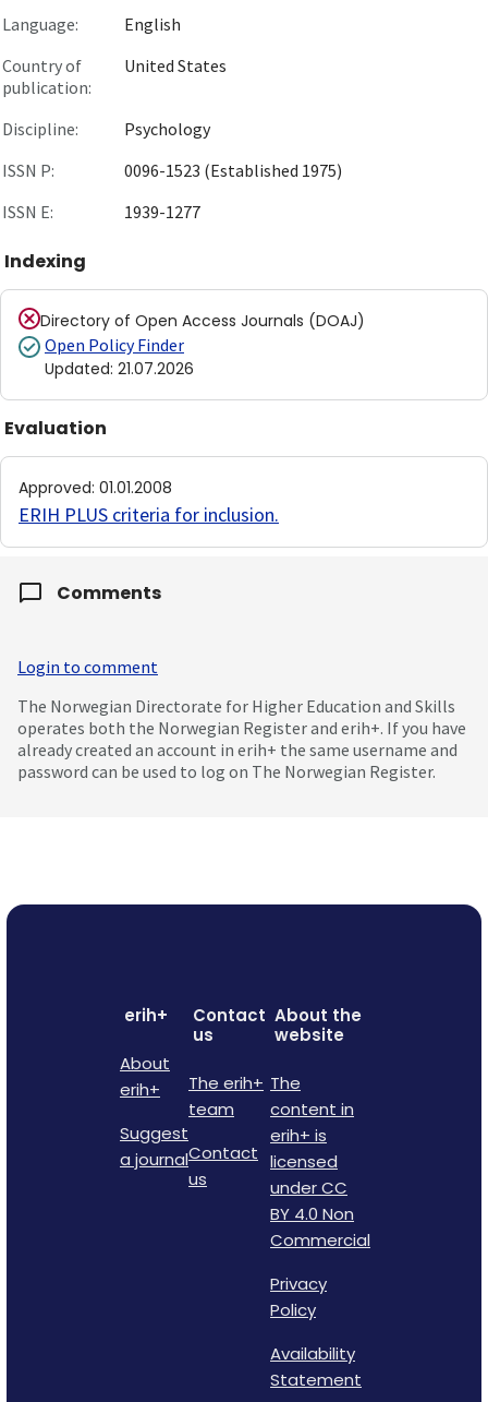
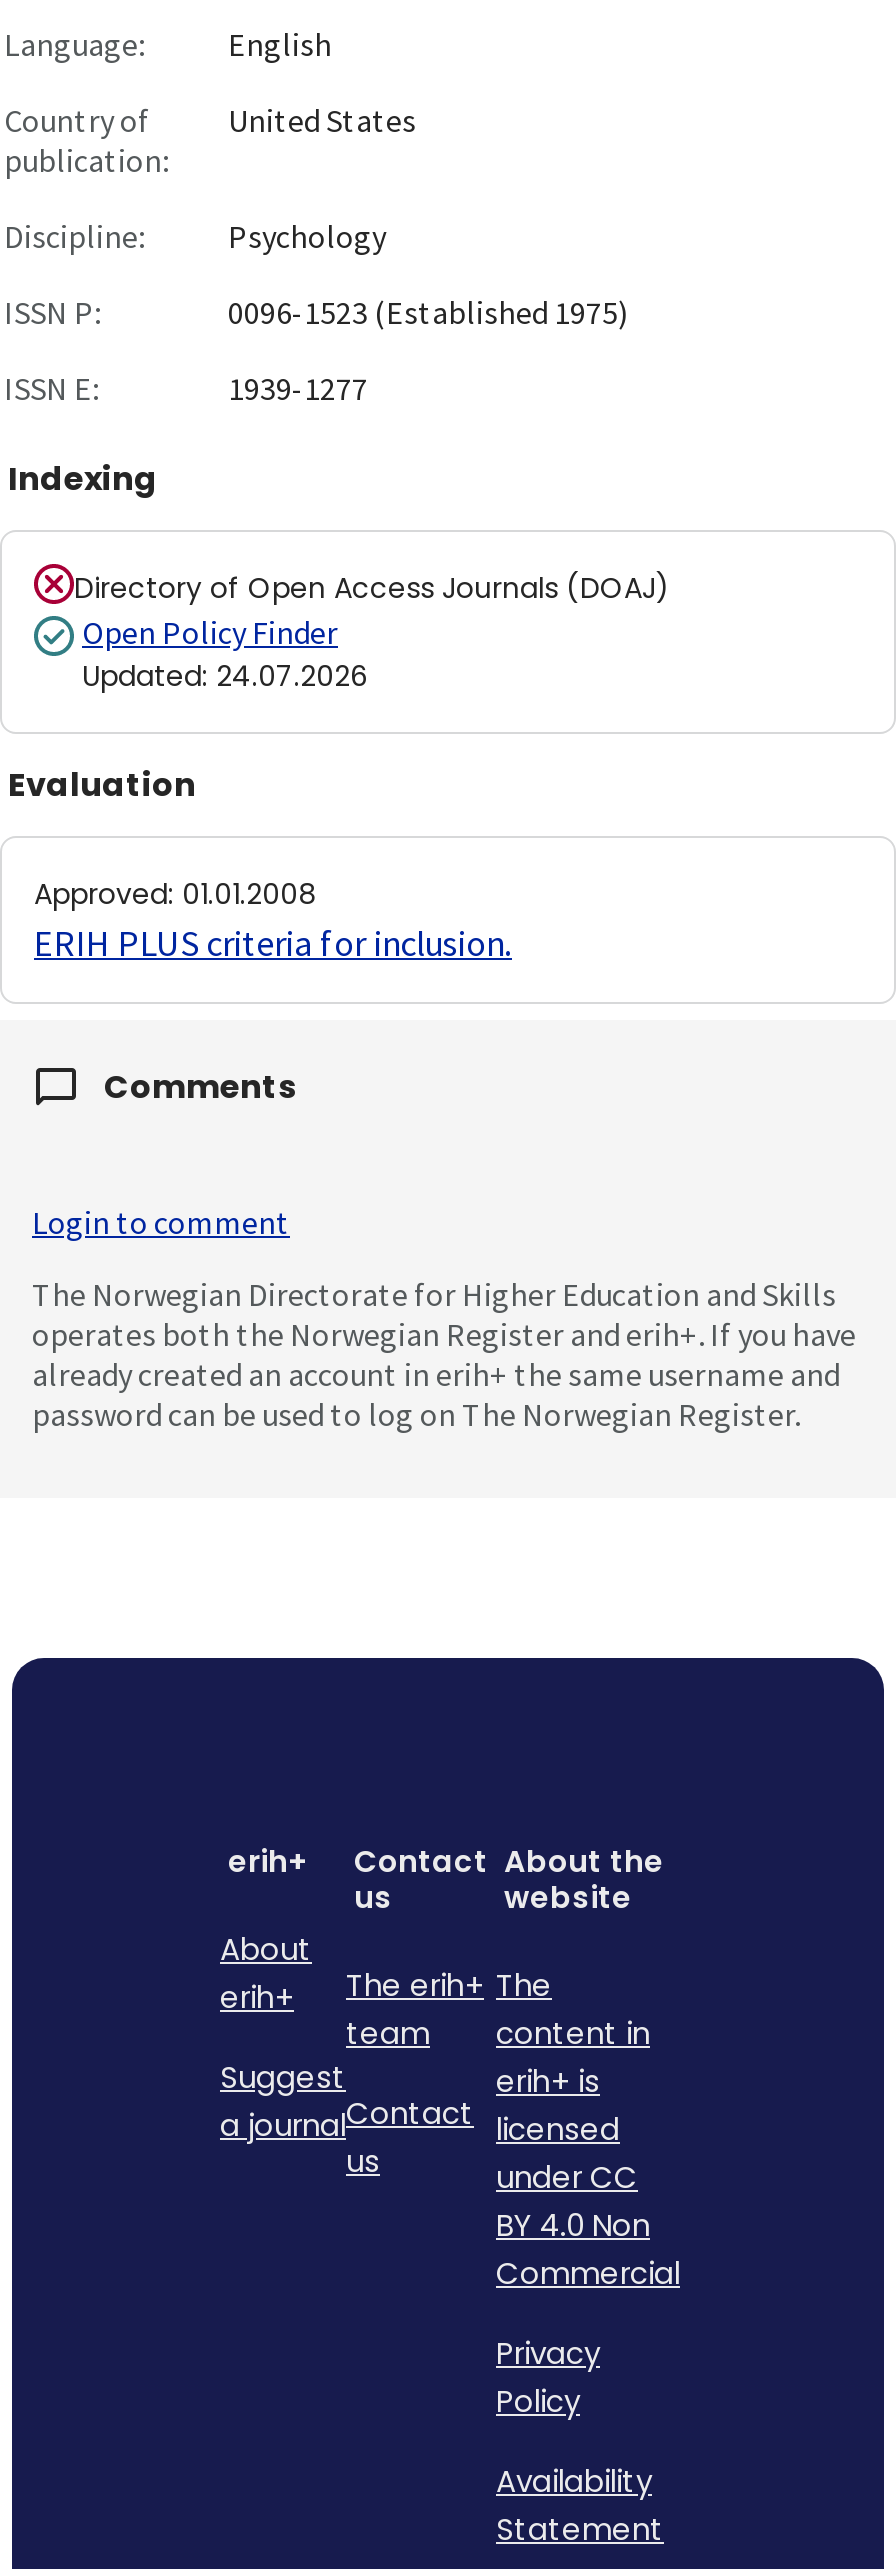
[45,358,194,380] Updated: 21.07.2026 -> [82,656,368,696] Updated: 24.07.2026

